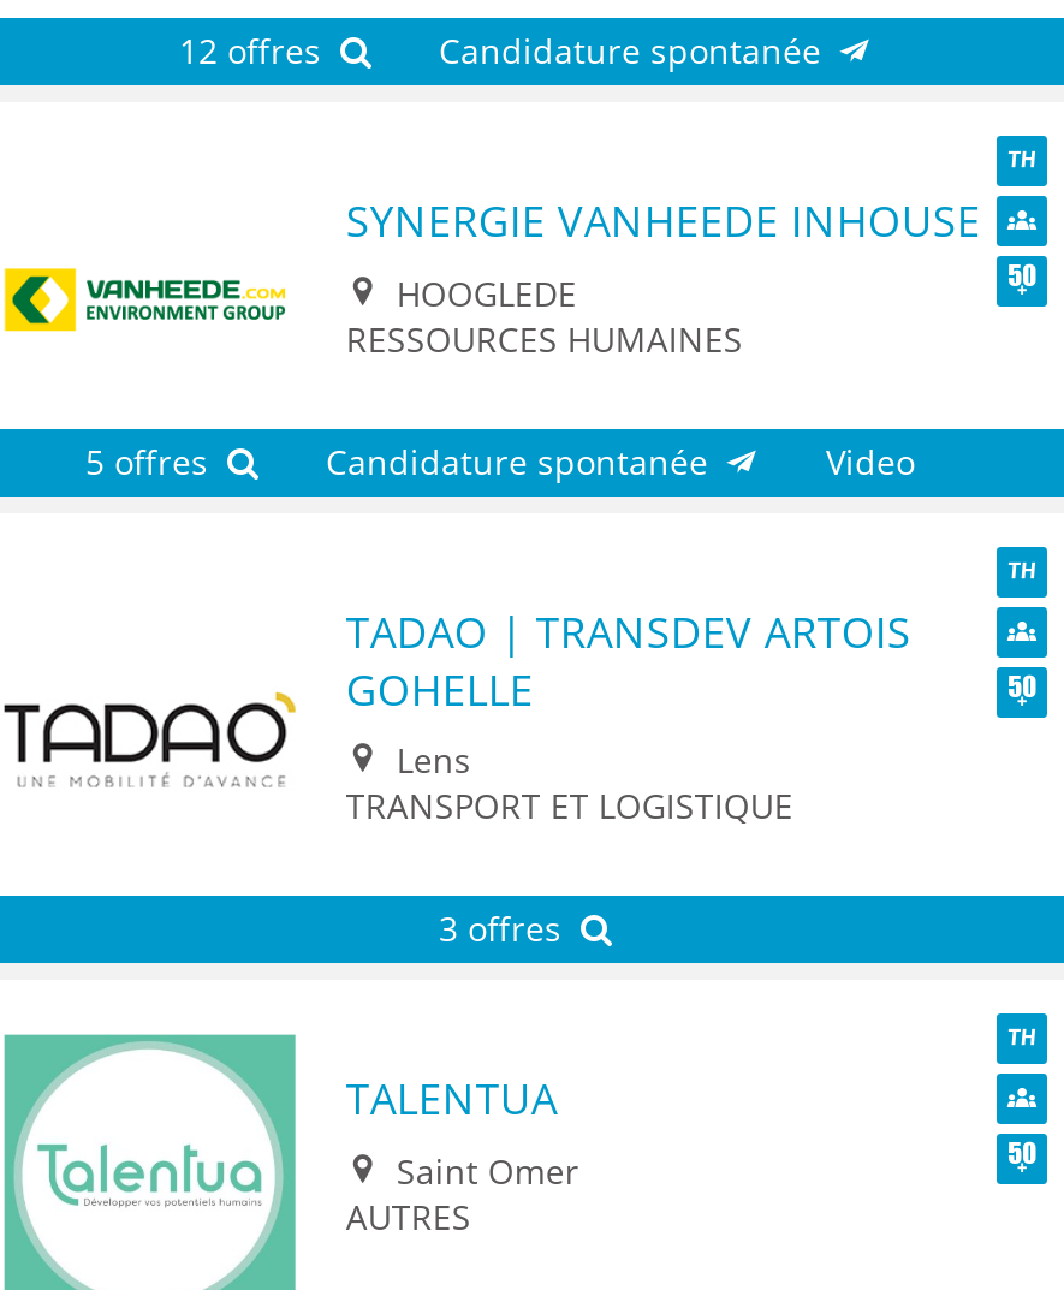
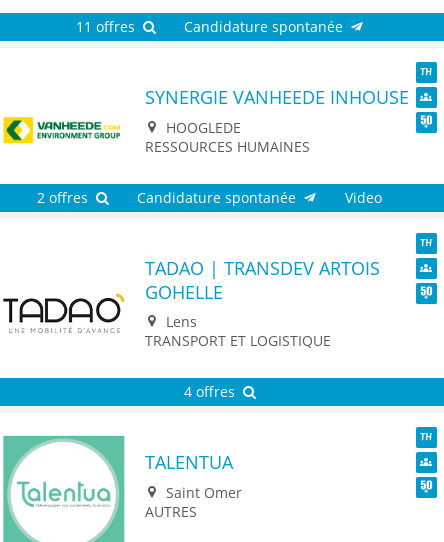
[179,28,321,74] 12 offres -> [76,17,135,36] 11 offres
[85,438,208,484] 5 offres -> [37,188,88,207] 2 offres
[439,906,561,952] 3 offres -> [184,382,235,401] 4 offres

